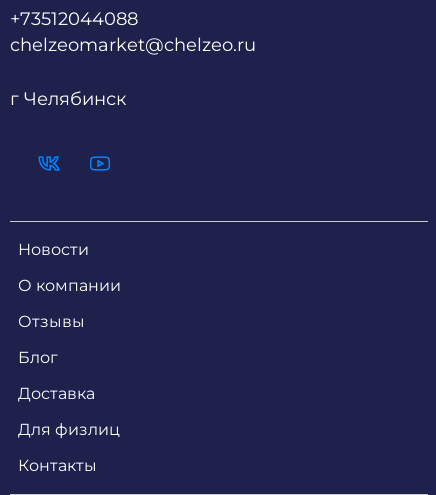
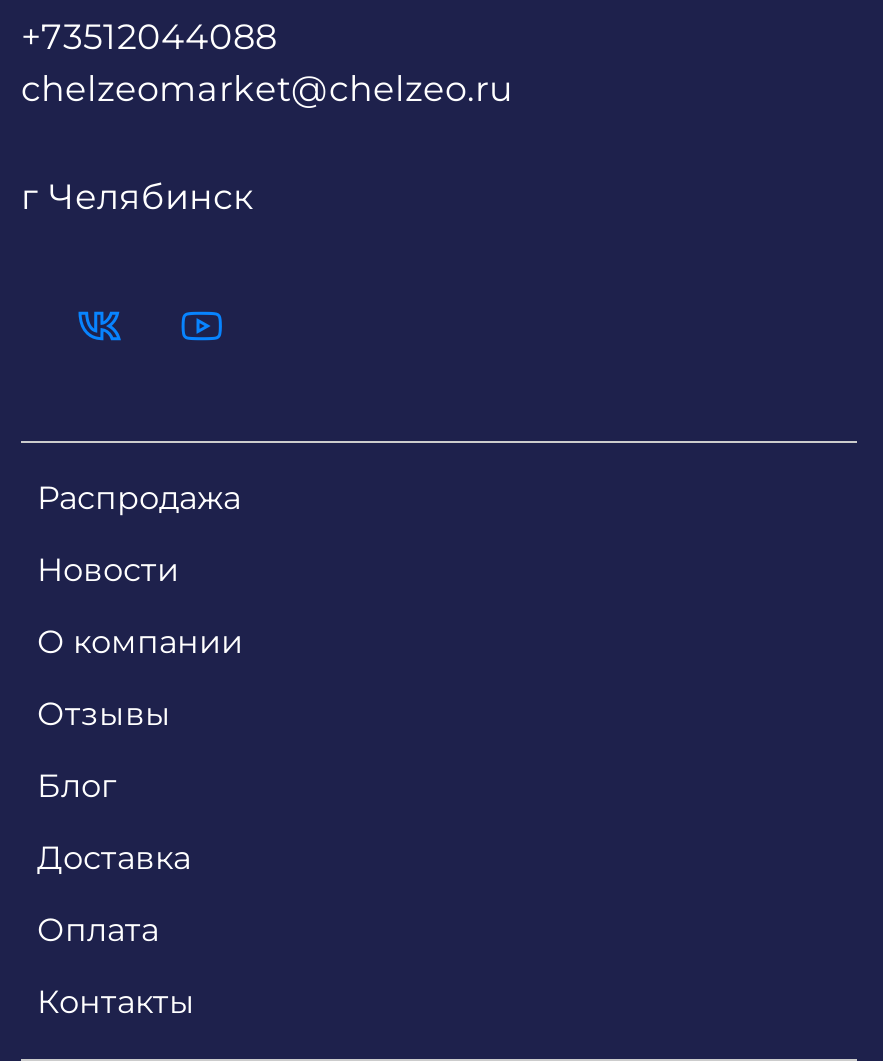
none -> [37,479,241,517] Распродажа
[18,420,120,439] Для физлиц -> [37,911,159,949] Оплата

